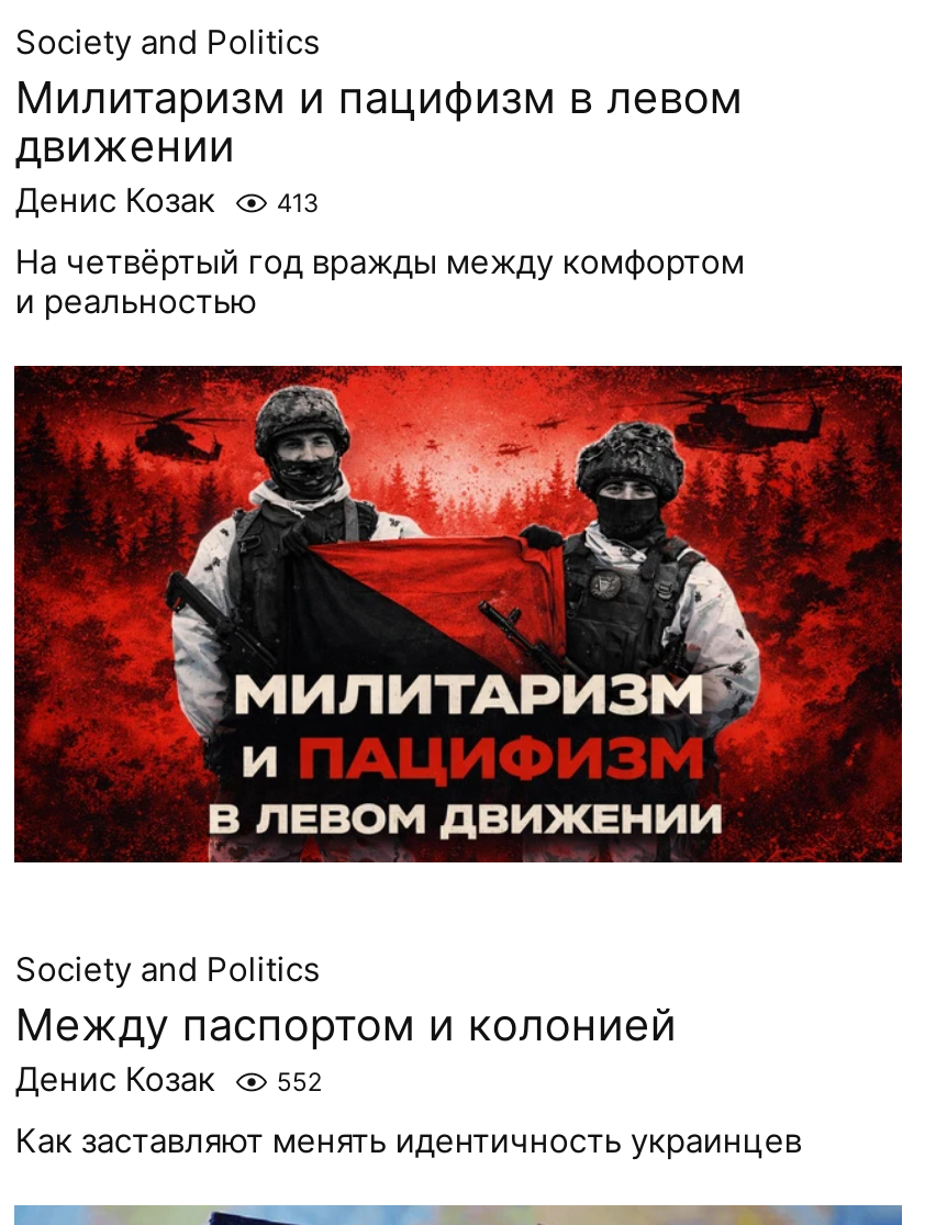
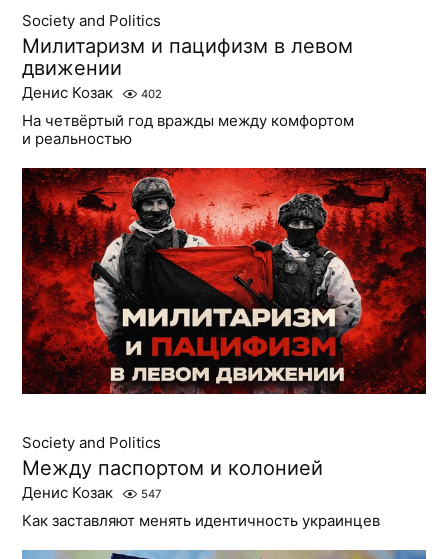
[15,178,318,220] Денис Козак 413 -> [22,82,162,101] Денис Козак 402
[277,1067,323,1098] 552 -> [141,487,162,501] 547

